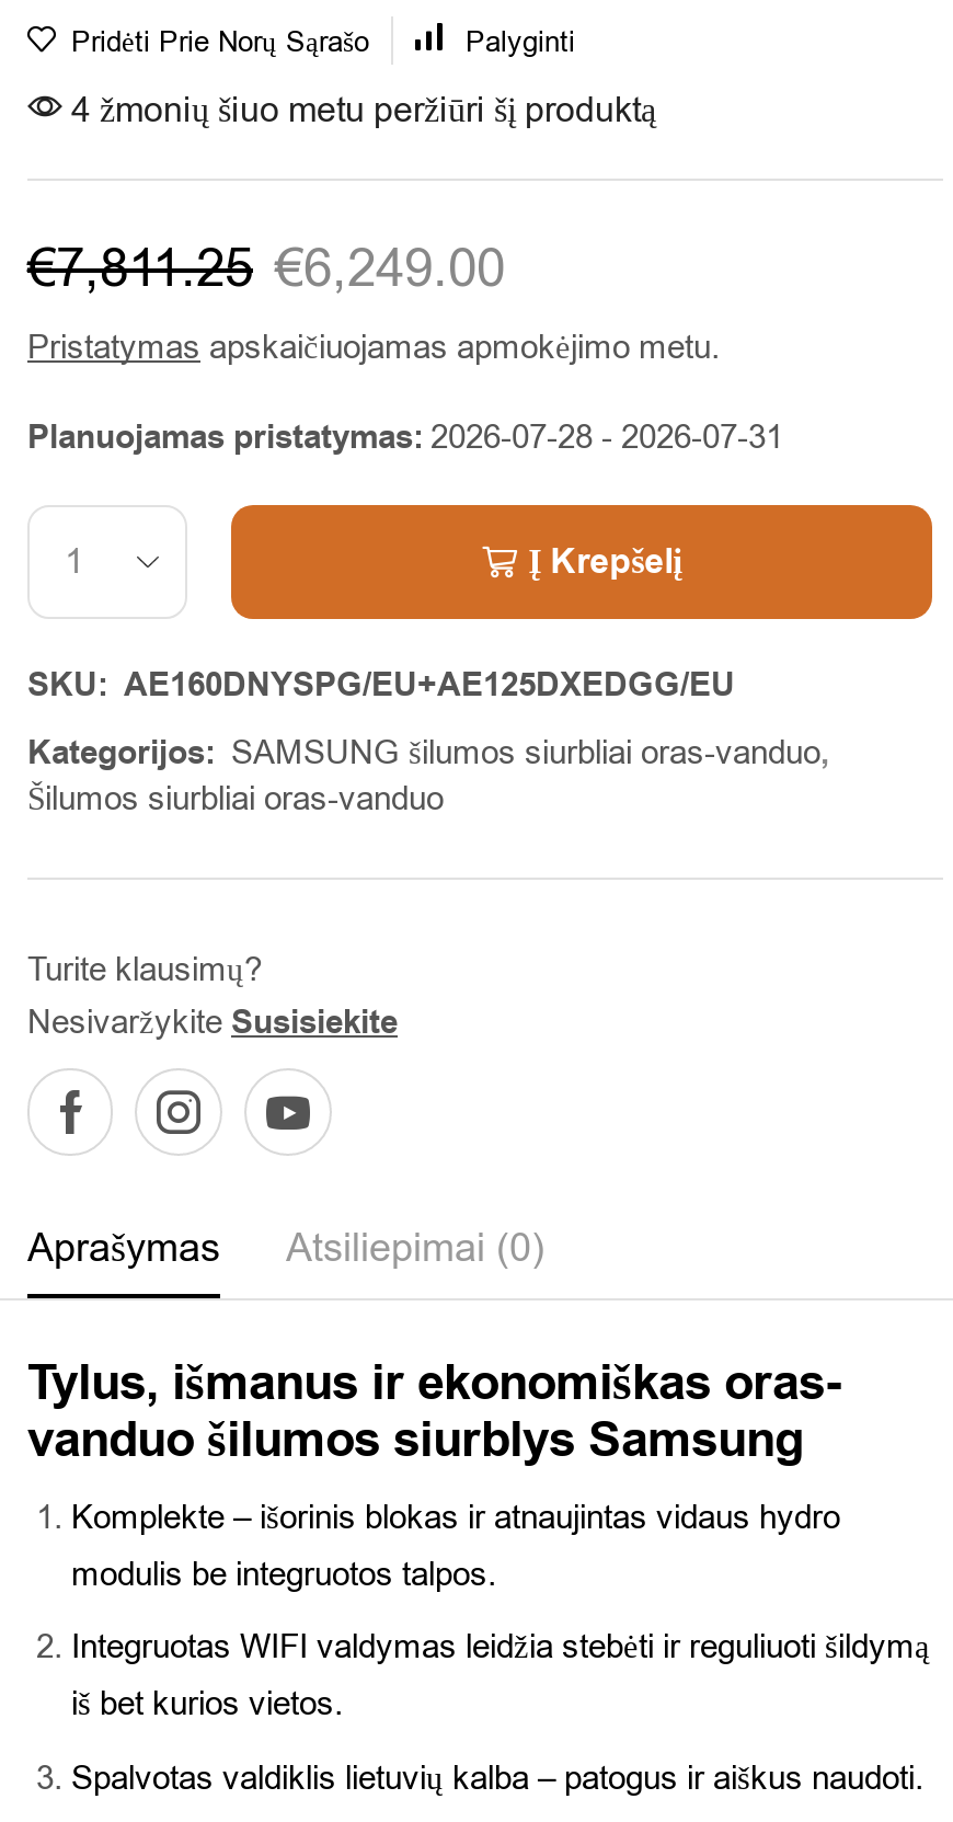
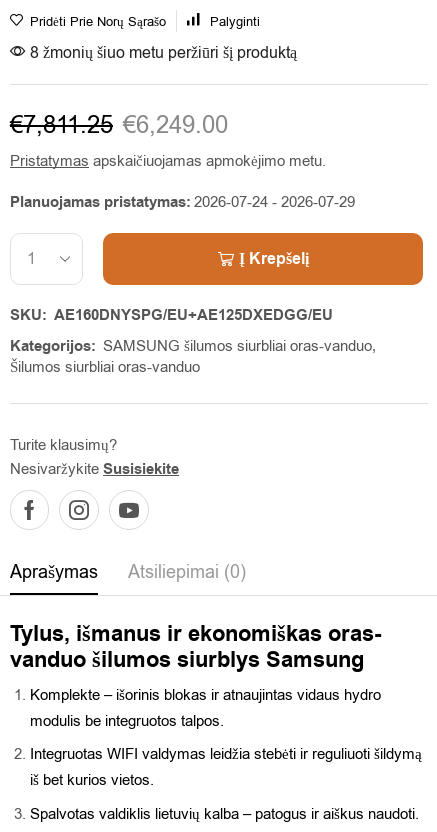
[62,86,656,134] 4 žmonių šiuo metu peržiūri šį produktą -> [26,42,297,64] 8 žmonių šiuo metu peržiūri šį produktą
[27,415,783,461] Planuojamas pristatymas: 2026-07-28 - 2026-07-31 -> [10,192,355,213] Planuojamas pristatymas: 2026-07-24 - 2026-07-29

